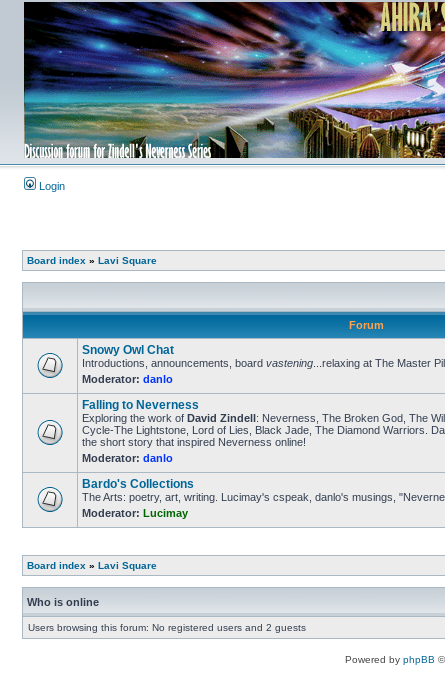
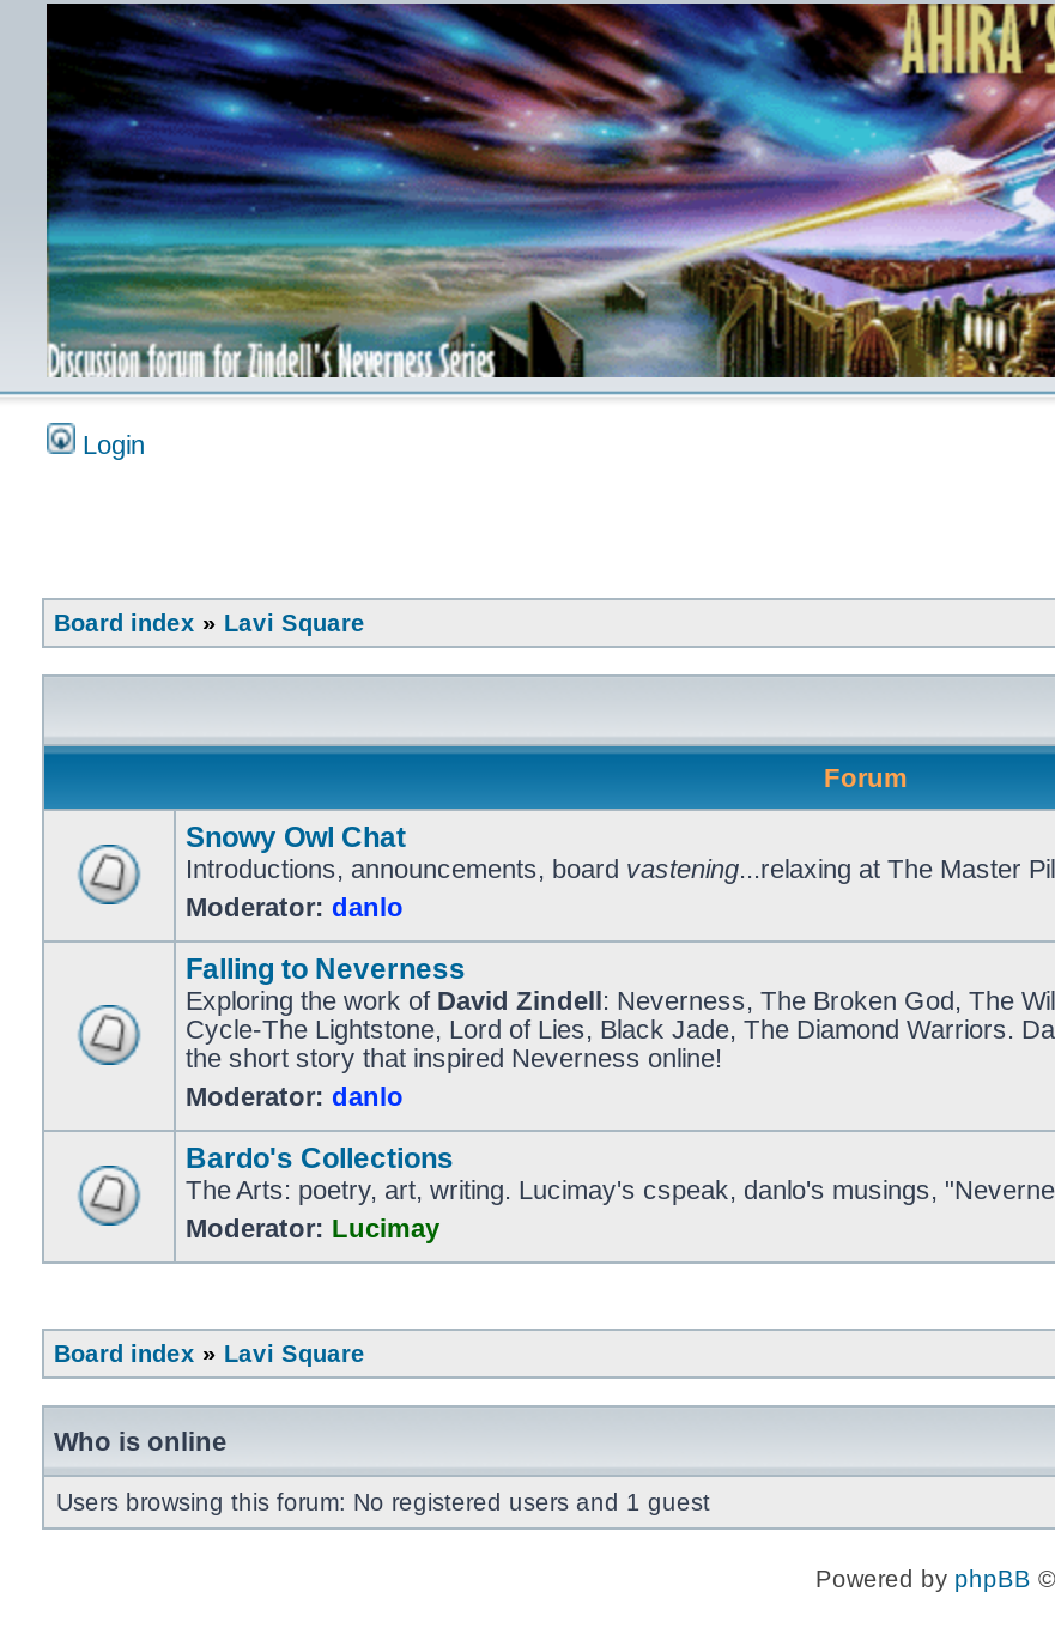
[28,622,306,633] Users browsing this forum: No registered users and 2 guests -> [56,1489,710,1515] Users browsing this forum: No registered users and 1 guest

